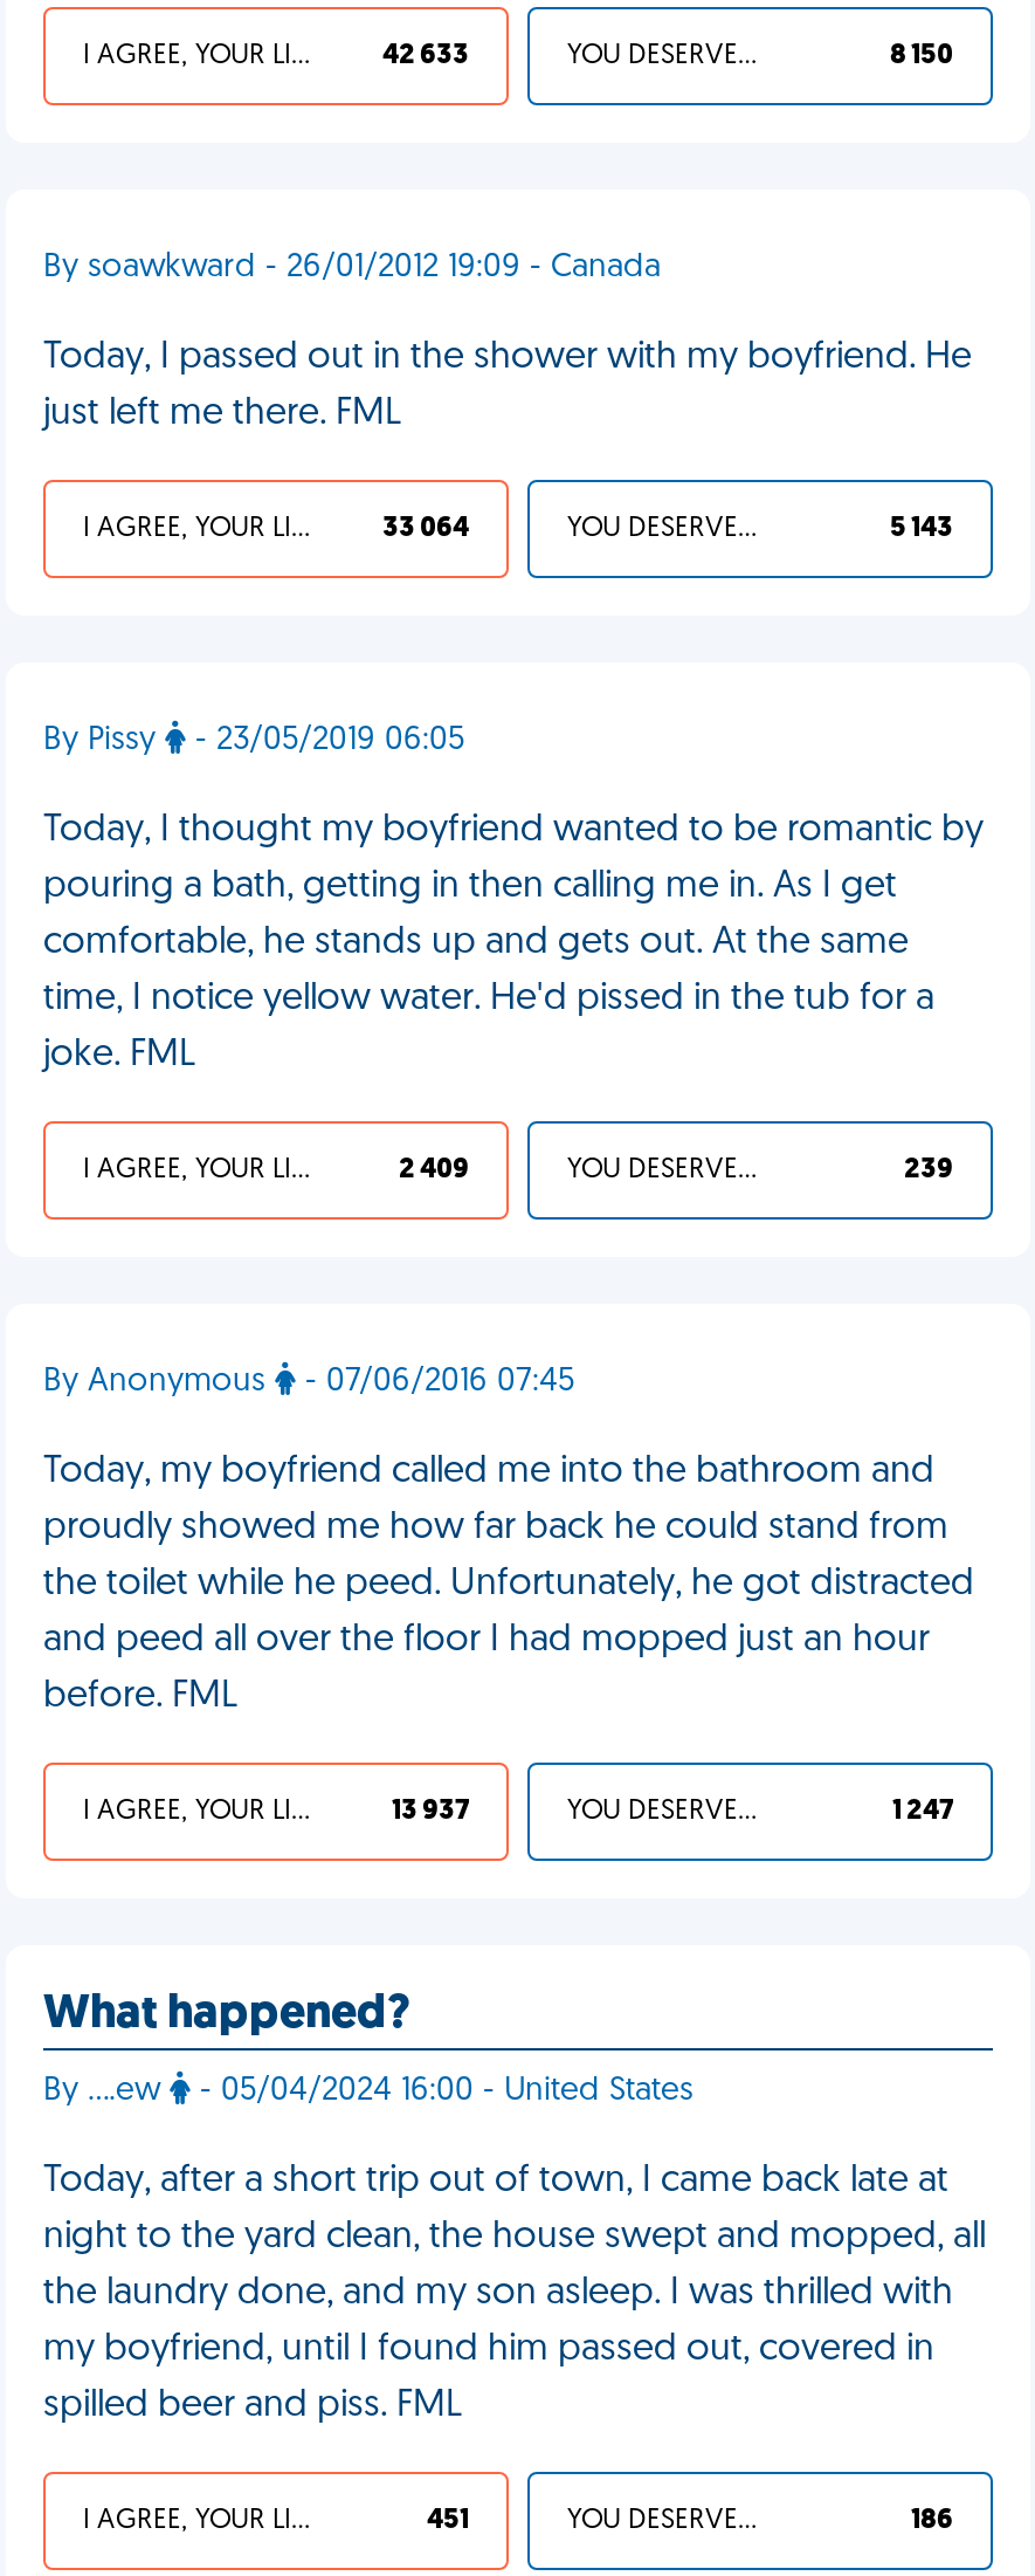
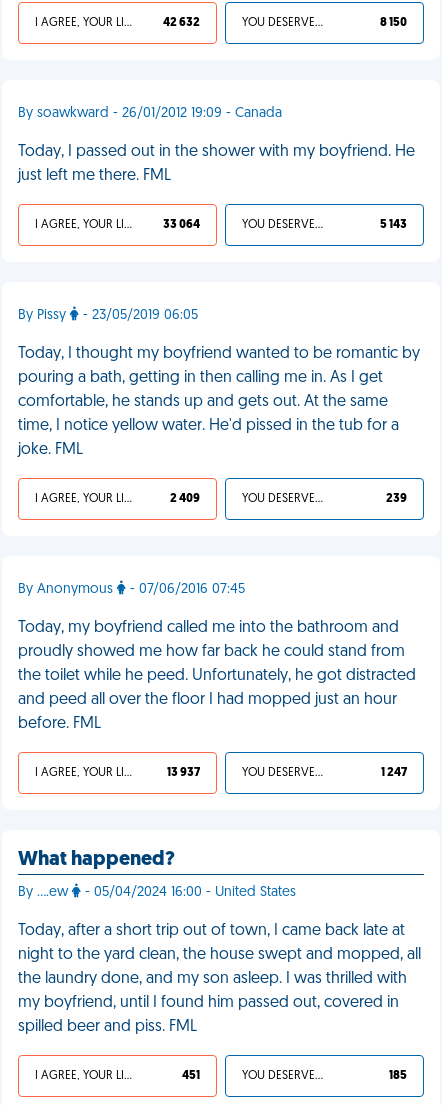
[382,42,469,70] 42 633 -> [163,17,200,29] 42 632
[911,2507,953,2535] 186 -> [389,1070,407,1082] 185

